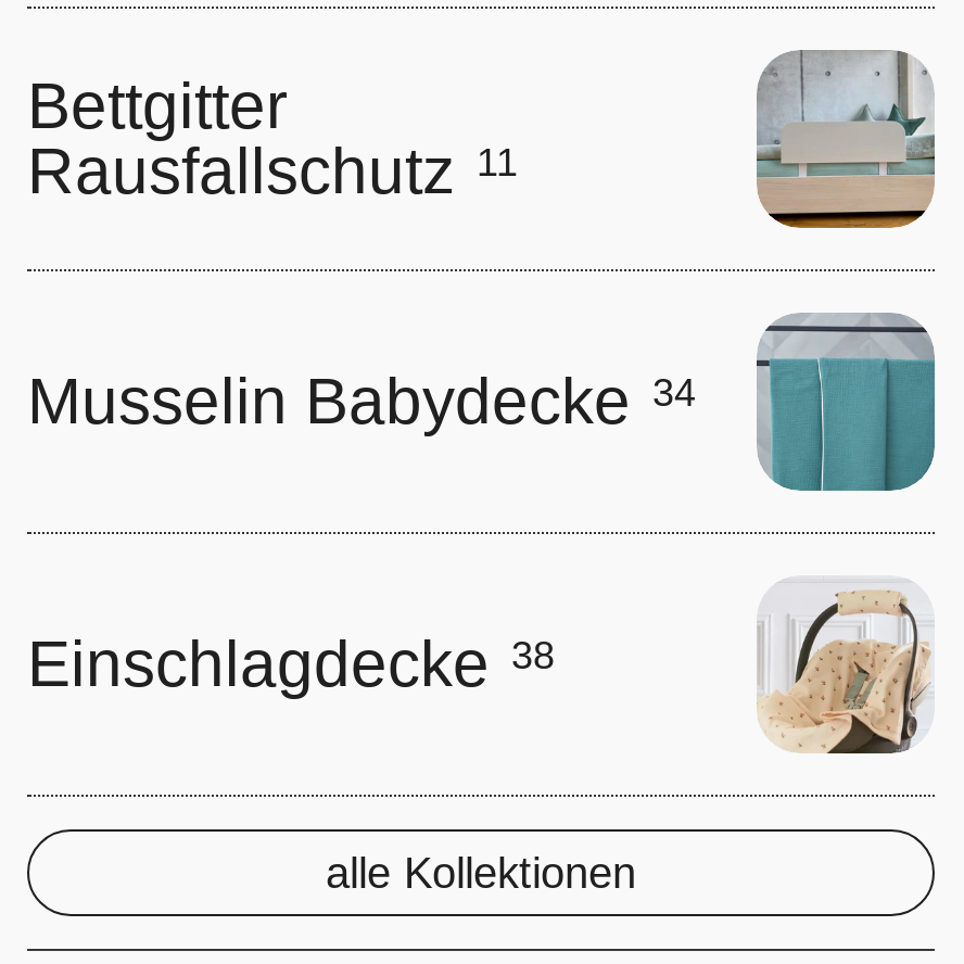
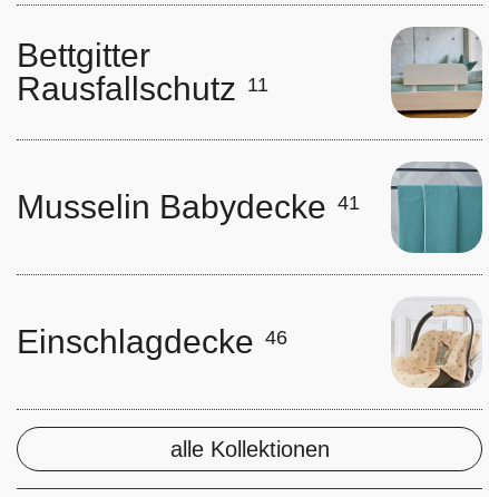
[27,364,696,435] Musselin Babydecke 34 -> [17,188,360,225] Musselin Babydecke 41
[27,626,555,698] Einschlagdecke 38 -> [17,323,287,359] Einschlagdecke 46

